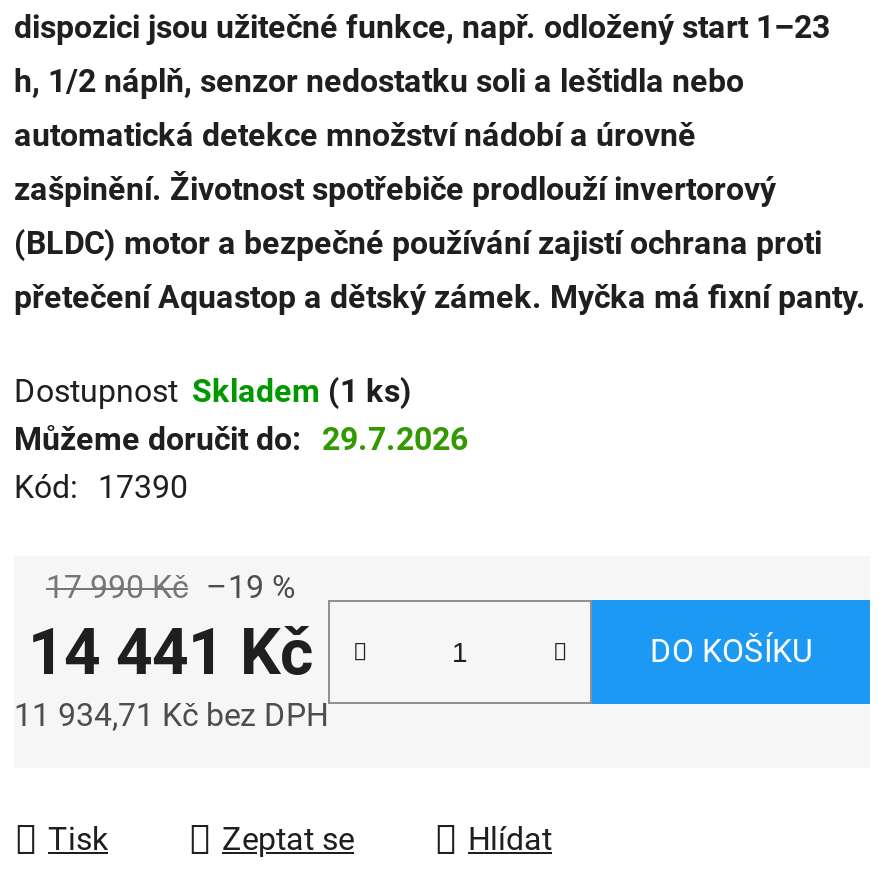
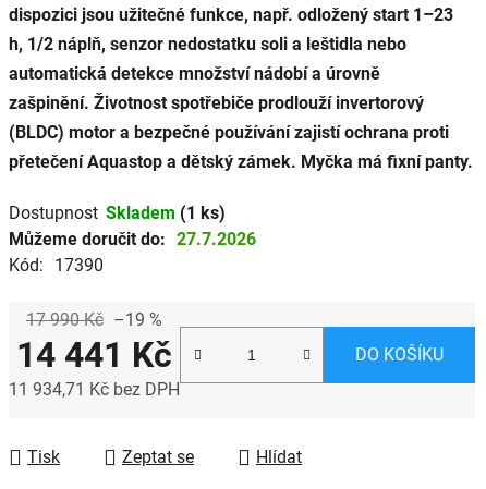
[14,421,468,459] Můžeme doručit do: 29.7.2026 -> [9,229,256,250] Můžeme doručit do: 27.7.2026

